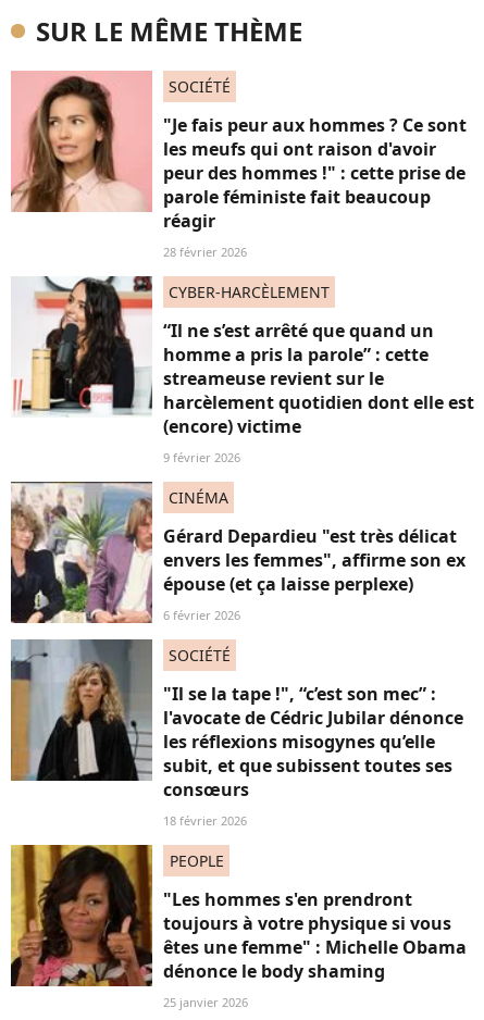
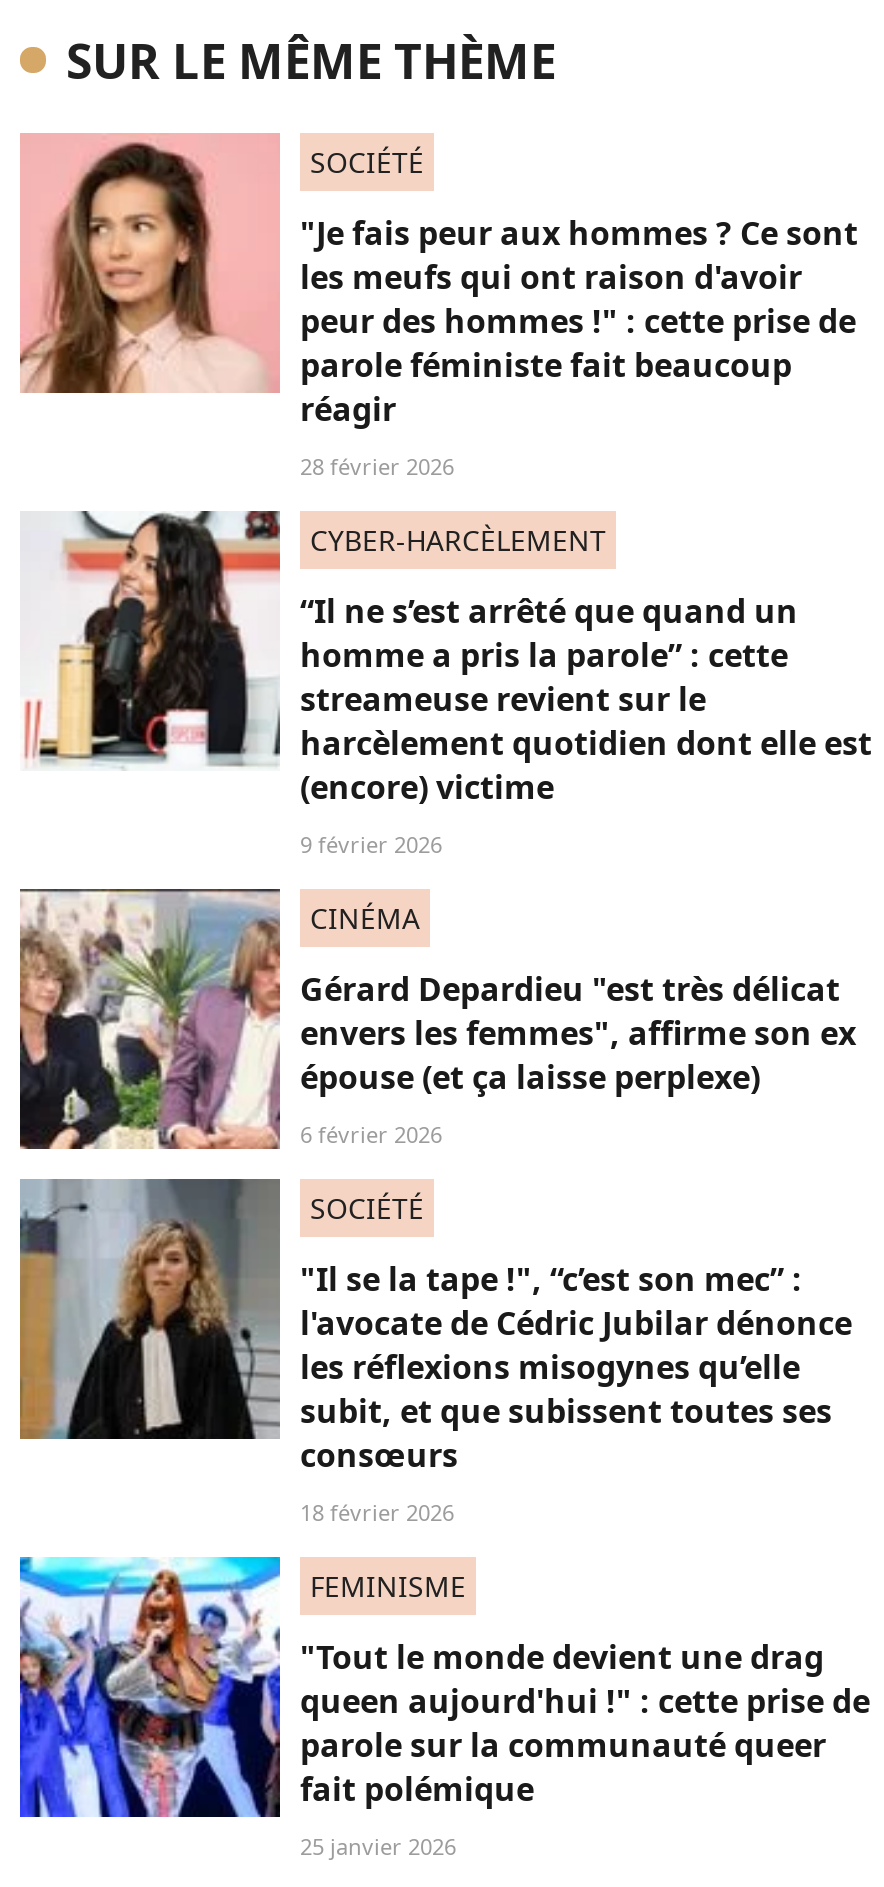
[10,844,467,987] [image] | "Les hommes s'en prendront | toujours à votre physique si vous | êtes une femme" : Michelle Obama | dénonce le body shaming -> [18,1555,870,1819] [image] | "Tout le monde devient une drag | queen aujourd'hui !" : cette prise de | parole sur la communauté queer | fait polémique
[169,850,224,871] PEOPLE -> [310,1567,466,1605] FEMINISME

